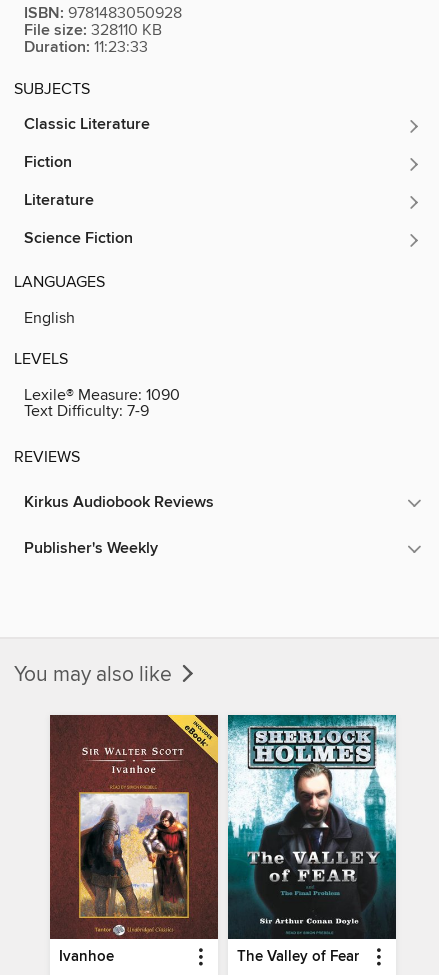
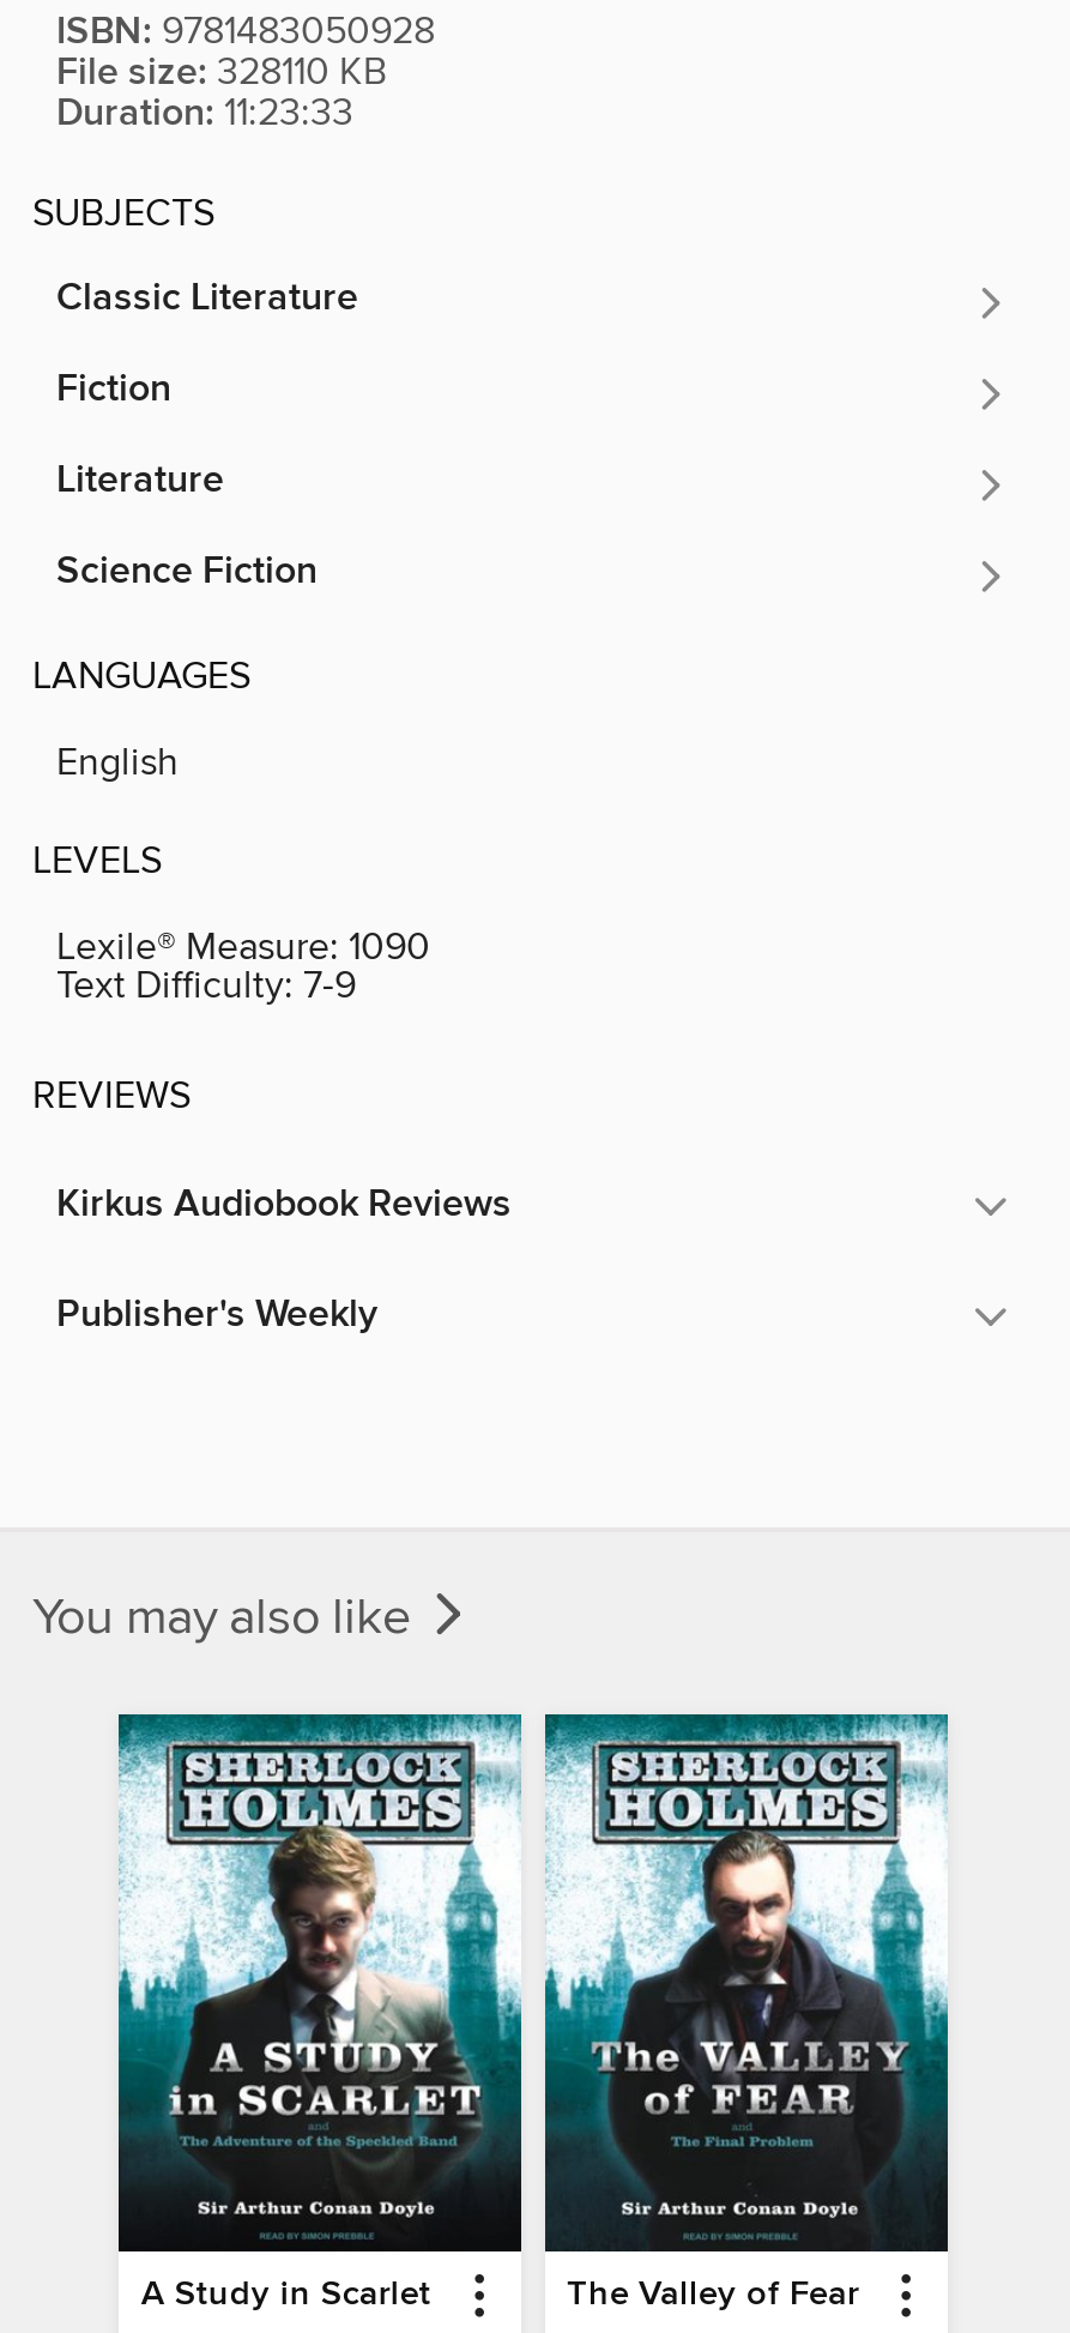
[49,714,219,966] [image] | Ivanhoe -> [116,1712,524,2316] [image] | A Study in Scarlet

